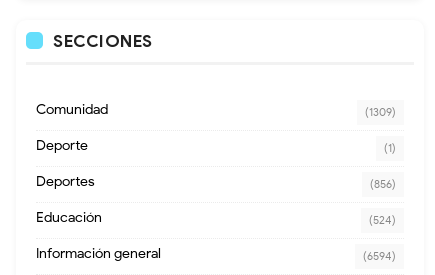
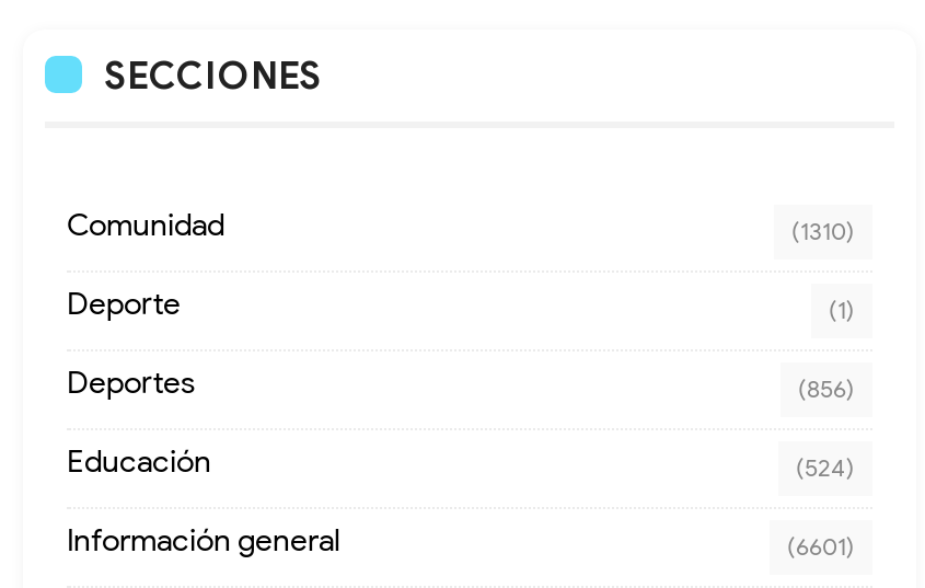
[365,105,396,119] (1309) -> [791,216,855,247] (1310)
[363,249,396,263] (6594) -> [787,531,855,562] (6601)

